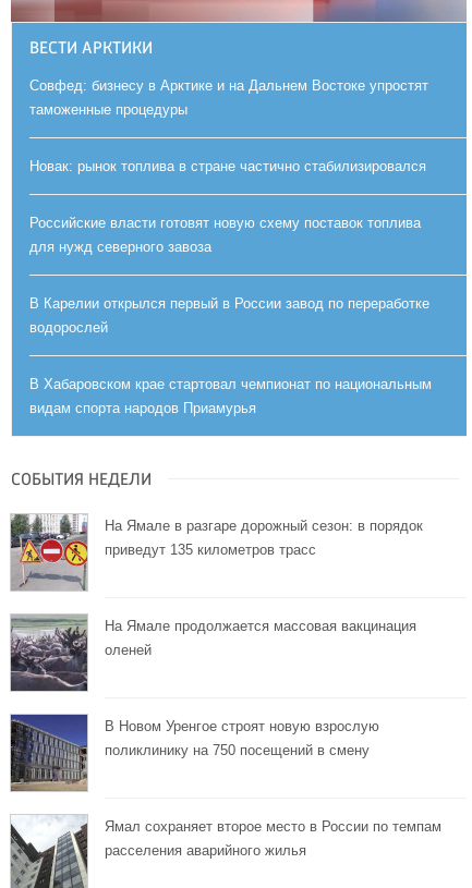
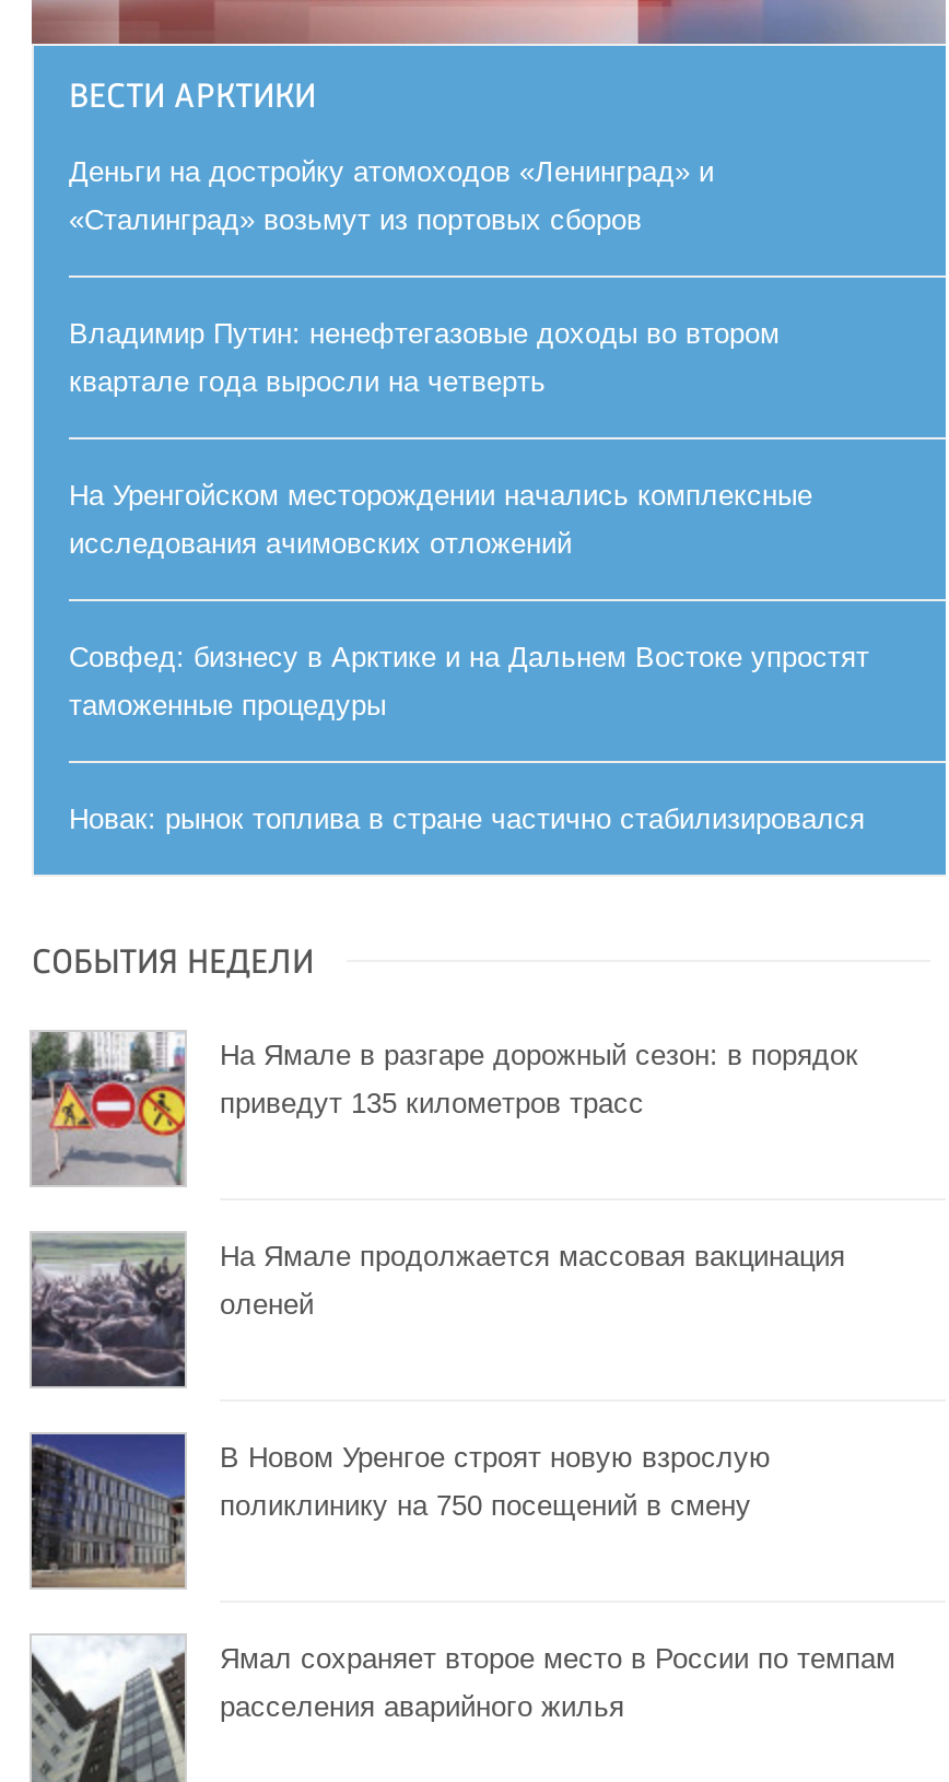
none -> [69,155,812,559] Деньги на достройку атомоходов «Ленинград» и | «Сталинград» возьмут из портовых сборов | Владимир Путин: ненефтегазовые доходы во втором | квартале года выросли на четверть | На Уренгойском месторождении начались комплексные | исследования ачимовских отложений
moved [29,77,428,174] -> [69,640,869,835]: Совфед: бизнесу в Арктике и на Дальнем Востоке упростят | таможенные процедуры | Новак: рынок топлива в стране частично стабилизировался
[29,214,432,416] Российские власти готовят новую схему поставок топлива | для нужд северного завоза | В Карелии открылся первый в России завод по переработке | водорослей | В Хабаровском крае стартовал чемпионат по национальным | видам спорта народов Приамурья -> none

